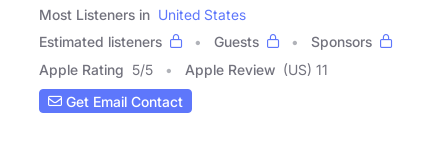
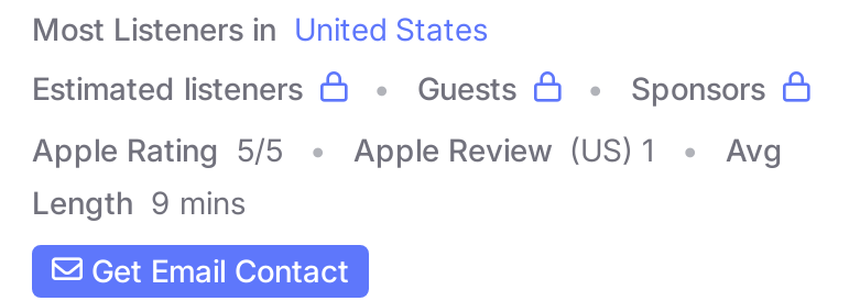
[185,61,328,78] Apple Review (US) 11 -> [32,130,783,220] Apple Review (US) 1 | Avg | Length 9 mins

